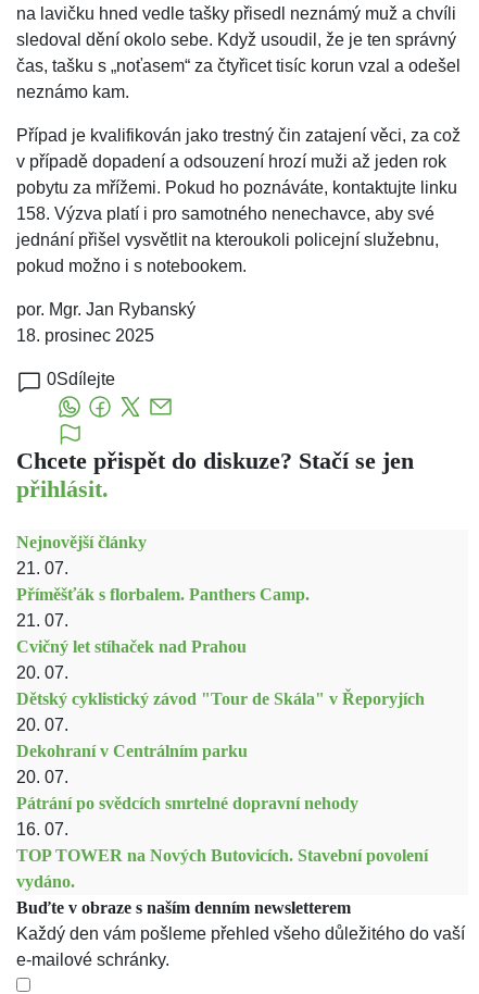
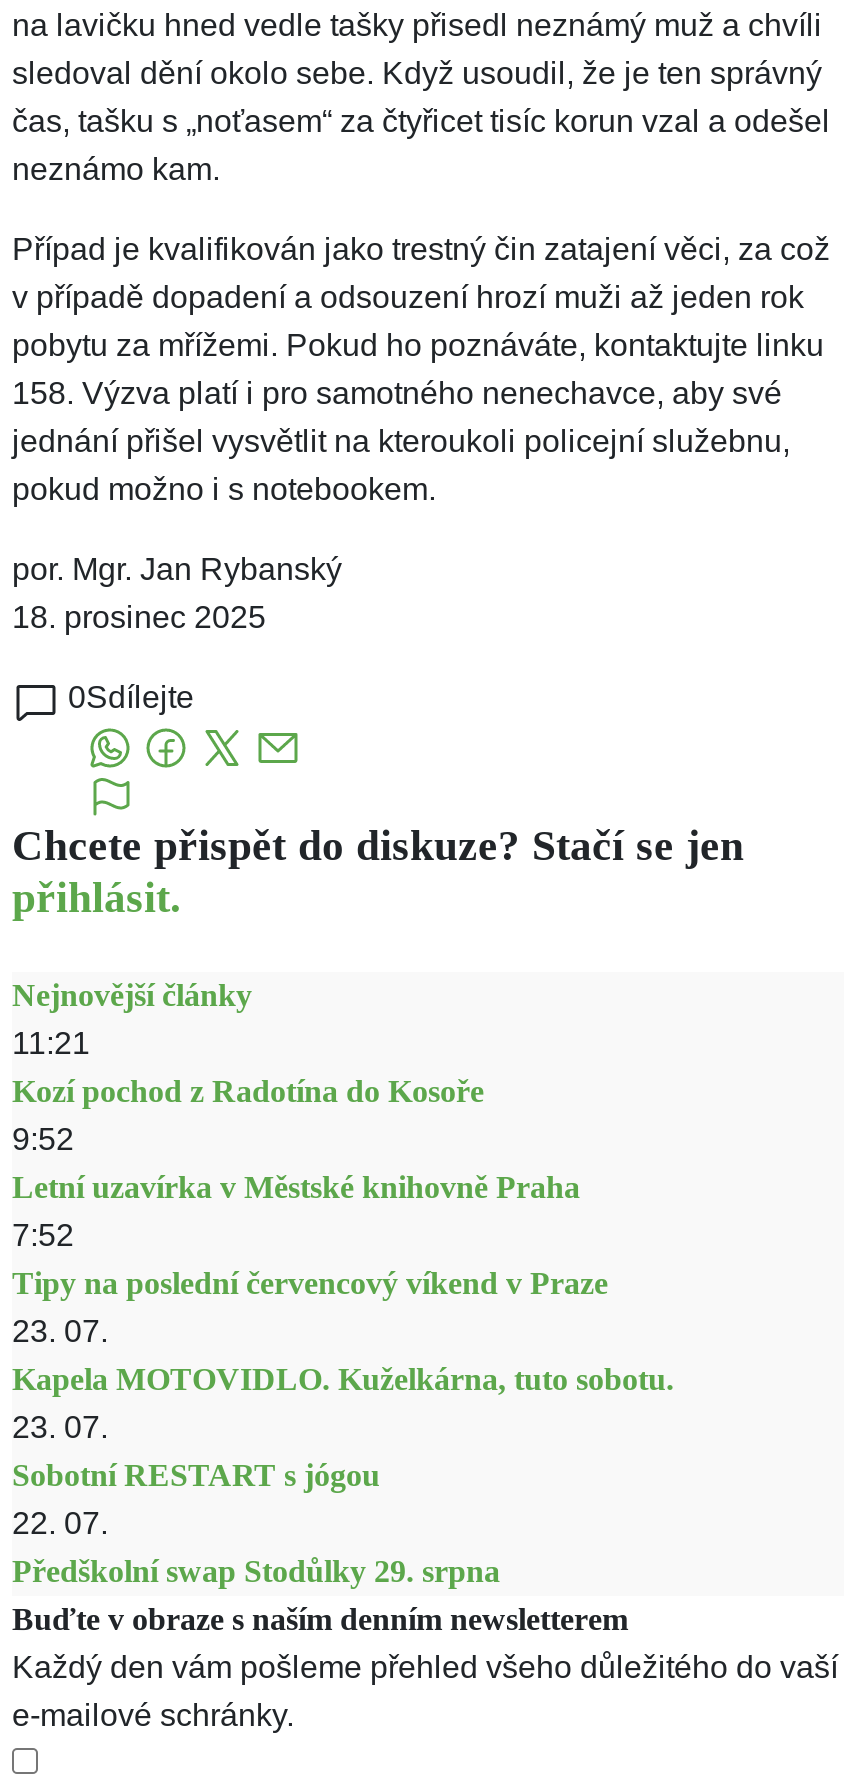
[16,558,428,890] 21. 07. | Příměšťák s florbalem. Panthers Camp. | 21. 07. | Cvičný let stíhaček nad Prahou | 20. 07. | Dětský cyklistický závod "Tour de Skála" v Řeporyjích | 20. 07. | Dekohraní v Centrálním parku | 20. 07. | Pátrání po svědcích smrtelné dopravní nehody | 16. 07. | TOP TOWER na Nových Butovicích. Stavební povolení | vydáno. -> [12,1027,674,1589] 11:21 | Kozí pochod z Radotína do Kosoře | 9:52 | Letní uzavírka v Městské knihovně Praha | 7:52 | Tipy na poslední červencový víkend v Praze | 23. 07. | Kapela MOTOVIDLO. Kuželkárna, tuto sobotu. | 23. 07. | Sobotní RESTART s jógou | 22. 07. | Předškolní swap Stodůlky 29. srpna

